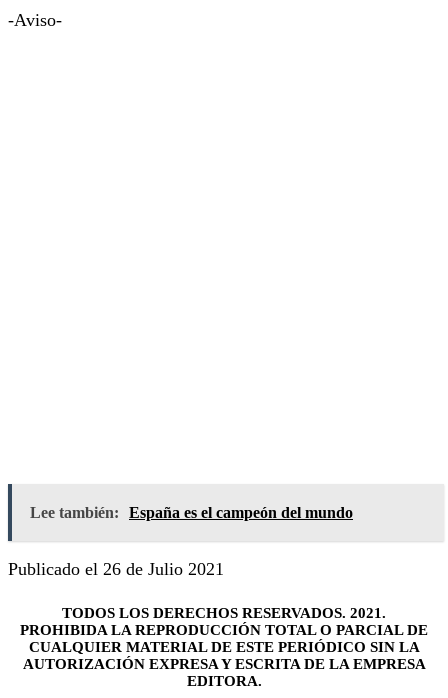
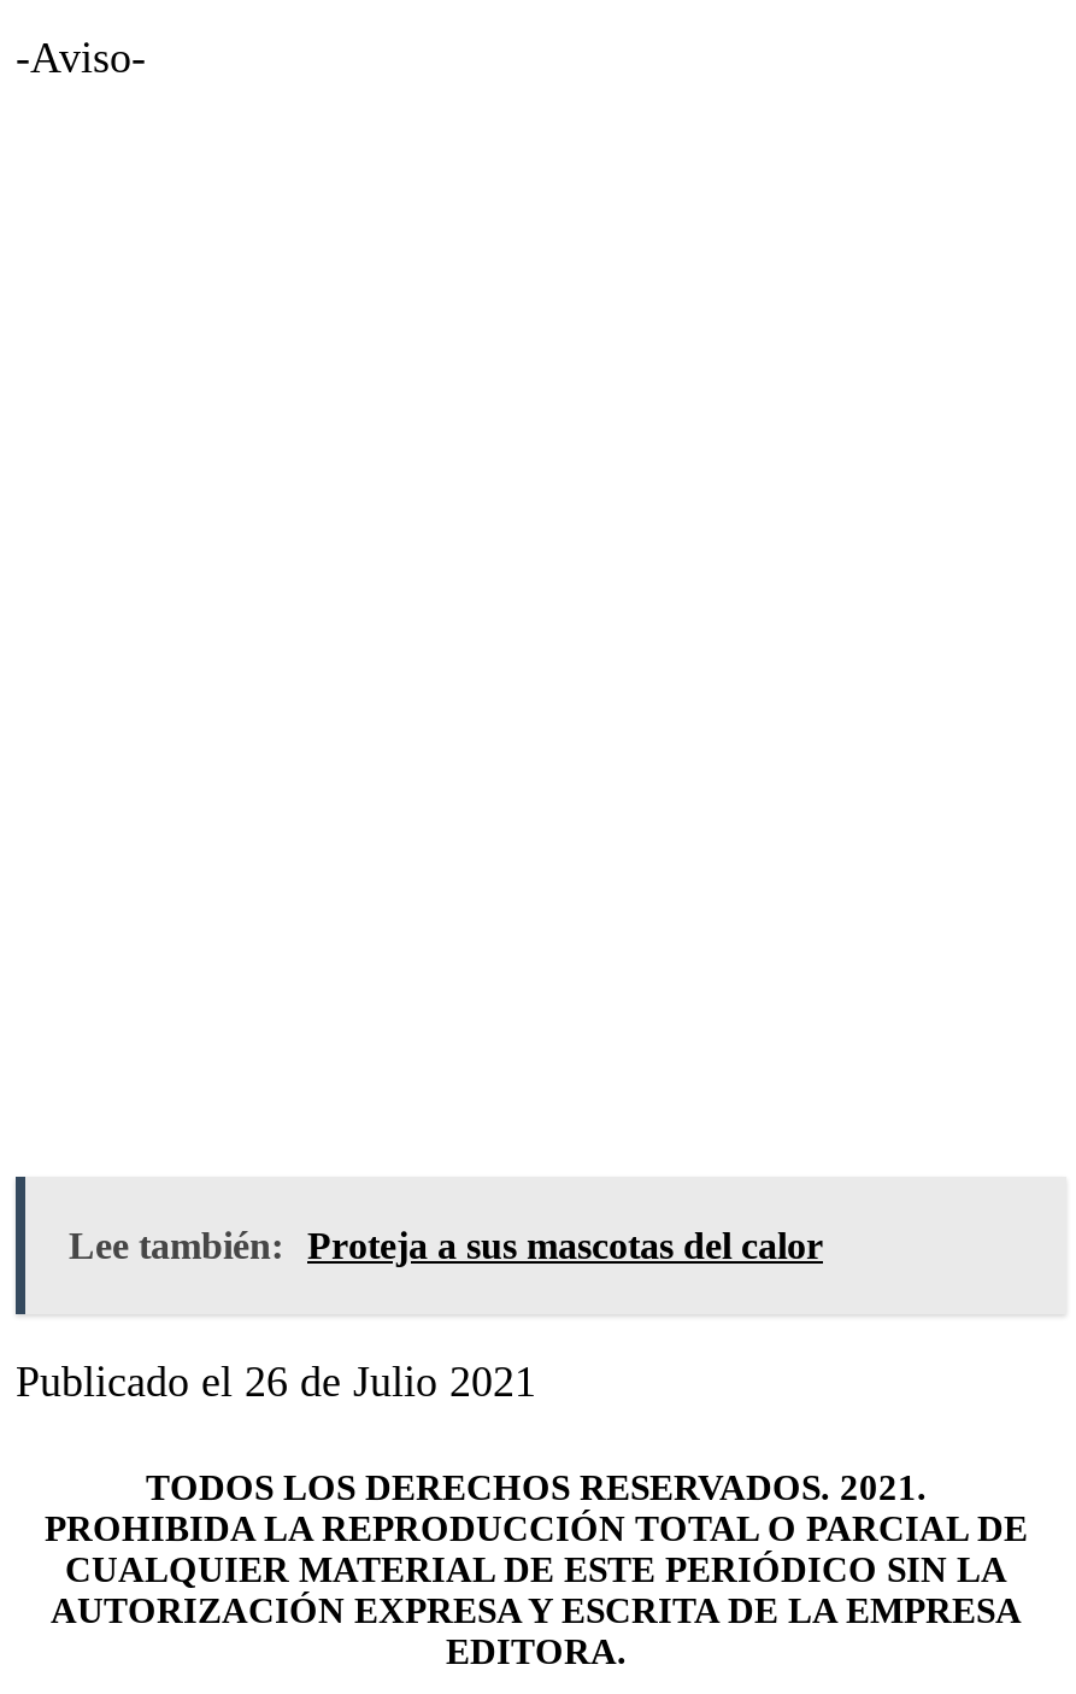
[30,504,353,521] Lee también: España es el campeón del mundo -> [69,1224,823,1265] Lee también: Proteja a sus mascotas del calor

